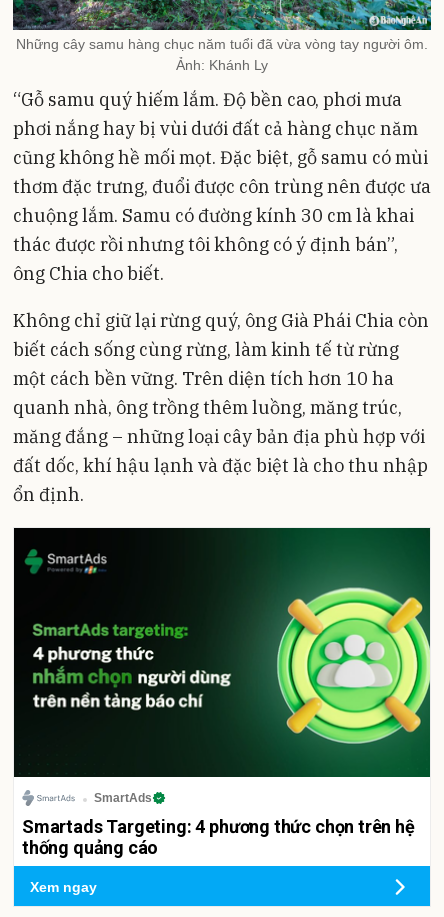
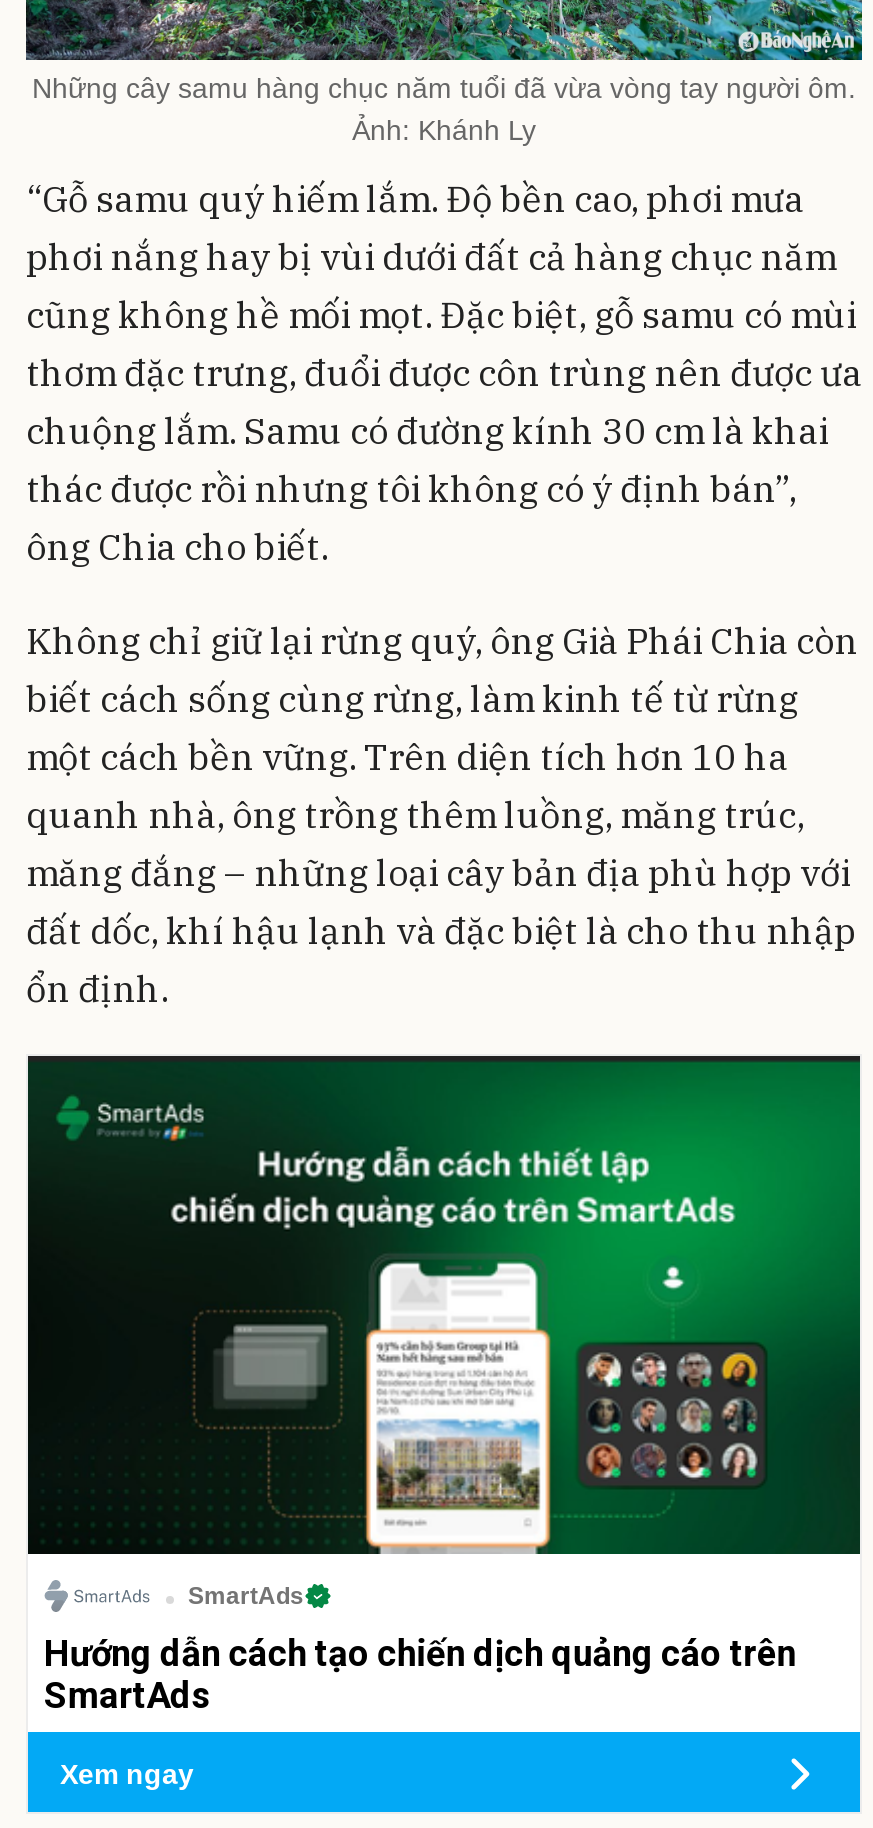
[14,528,431,858] [image] | Smartads Targeting: 4 phương thức chọn trên hệ | thống quảng cáo -> [28,1056,862,1717] [image] | Hướng dẫn cách tạo chiến dịch quảng cáo trên | SmartAds

